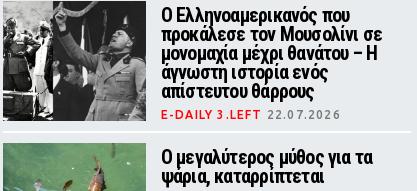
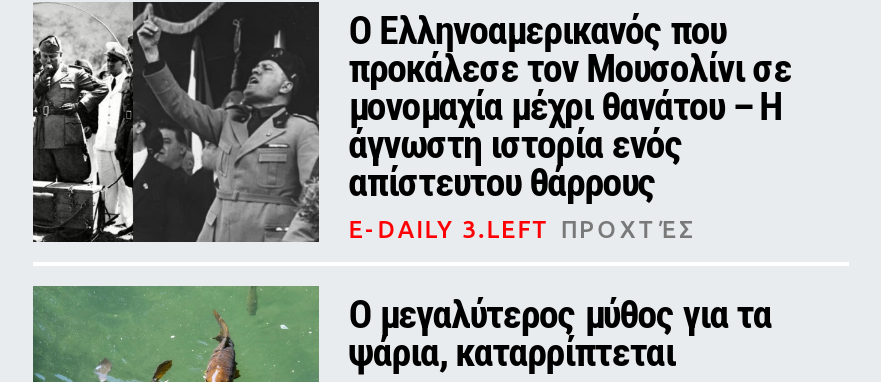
[161,108,341,121] E-DAILY 3.LEFT 22.07.2026 -> [349,216,697,242] E-DAILY 3.LEFT ΠΡΟΧΤΈΣ

